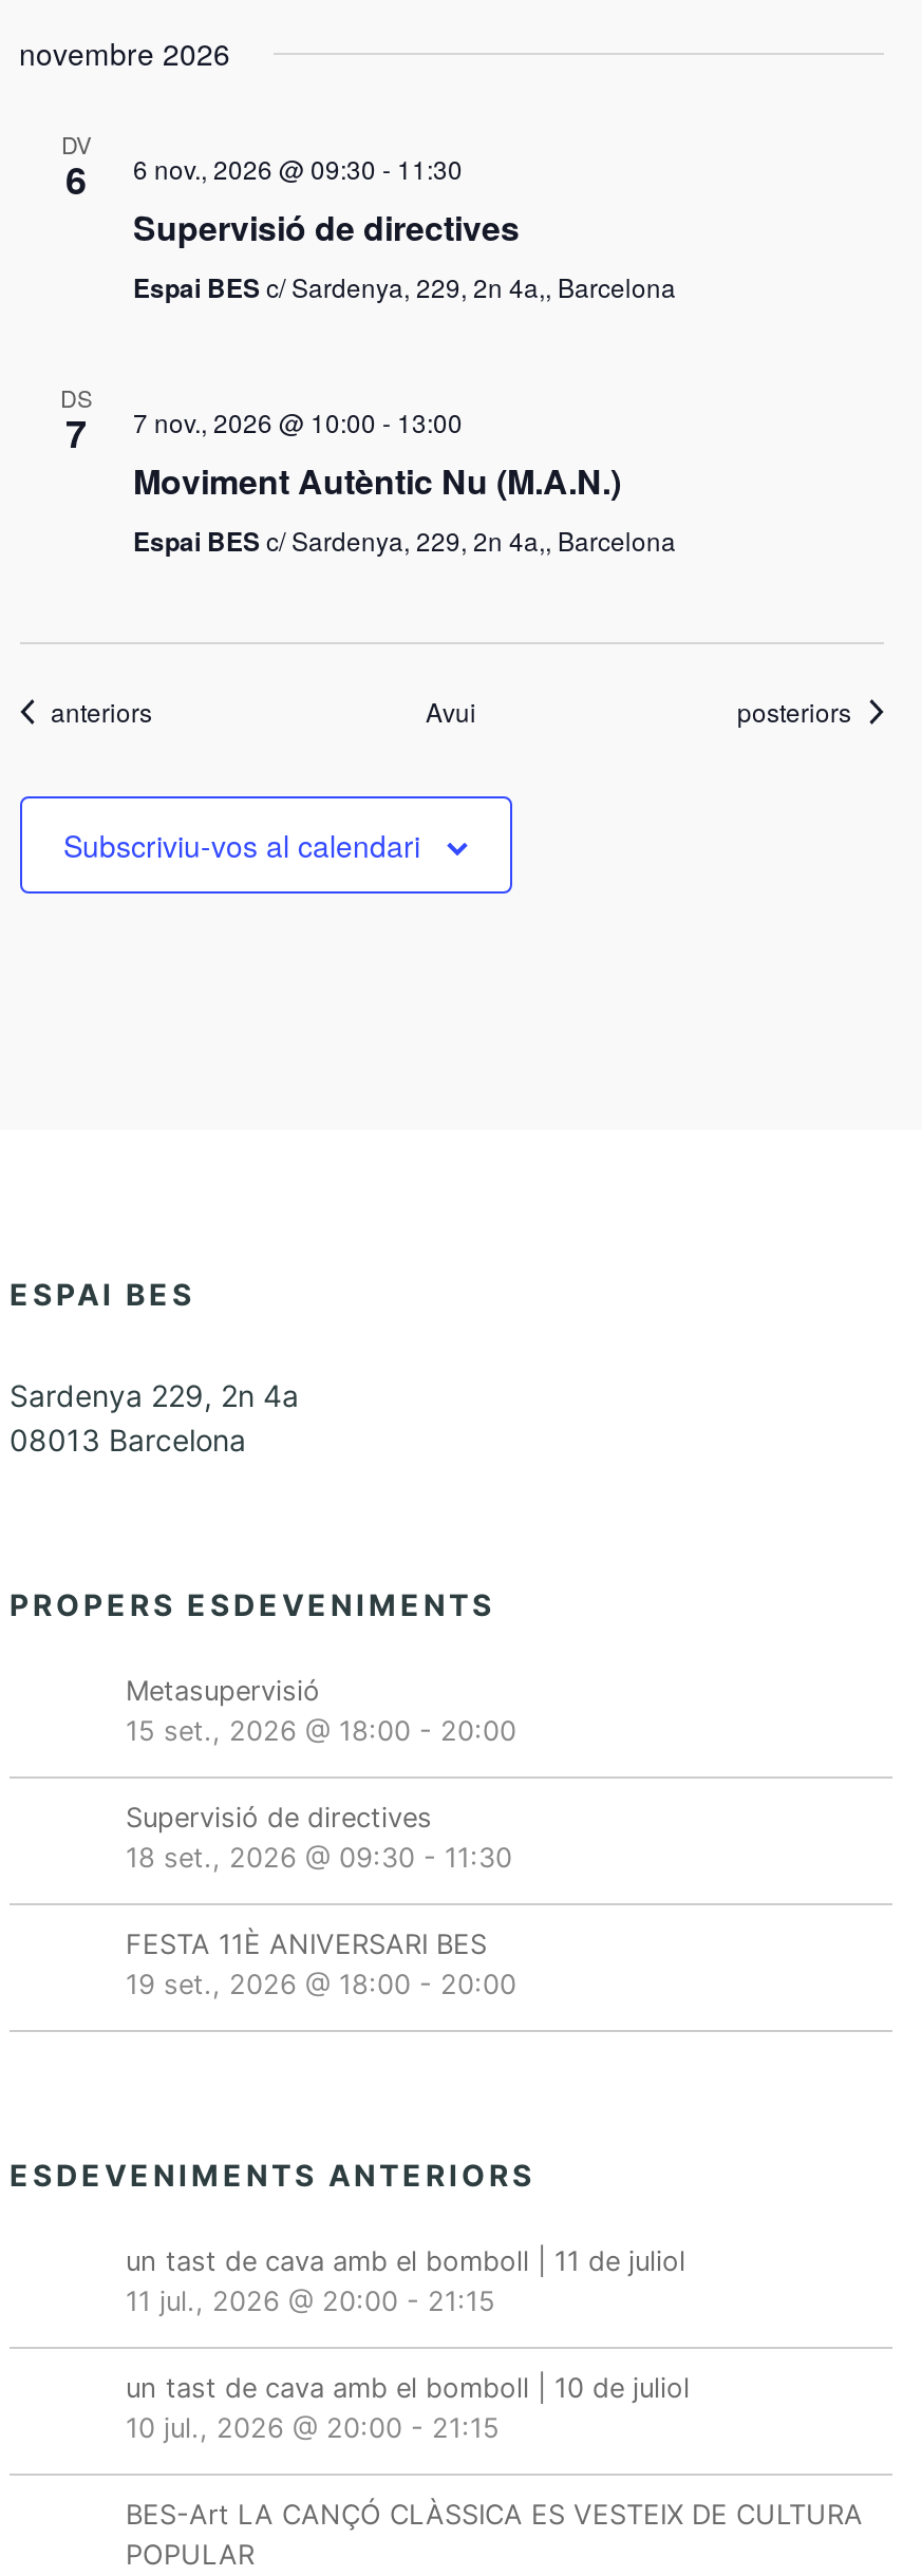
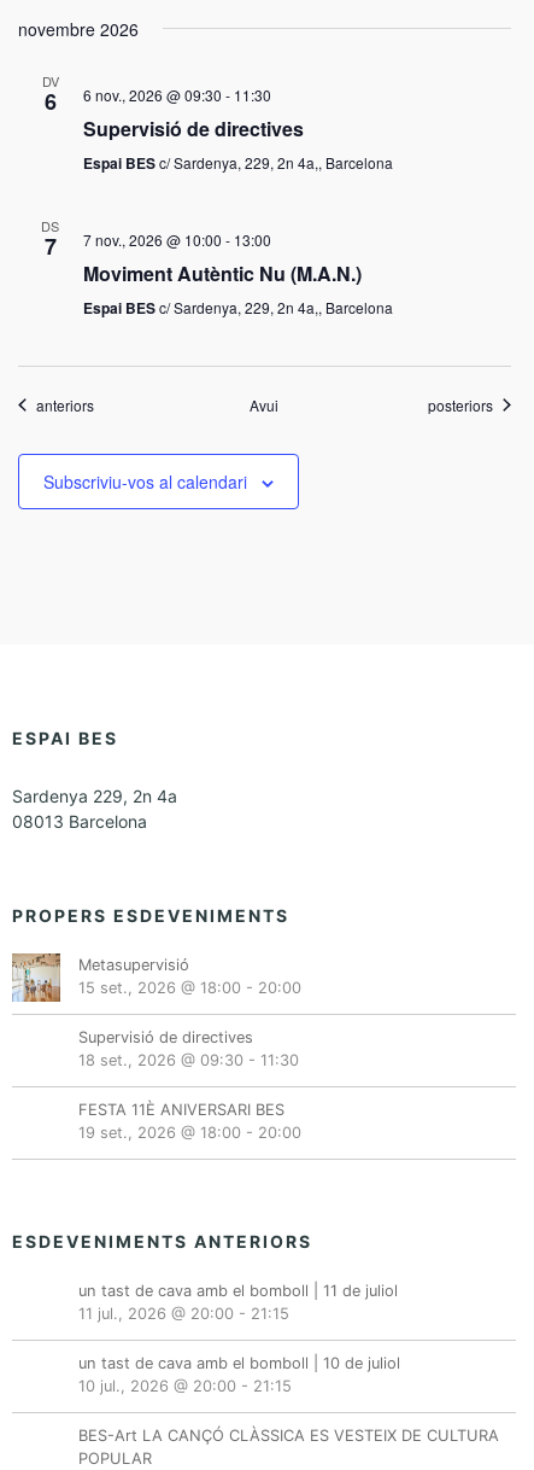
none -> [11,952,61,1003] [image]

